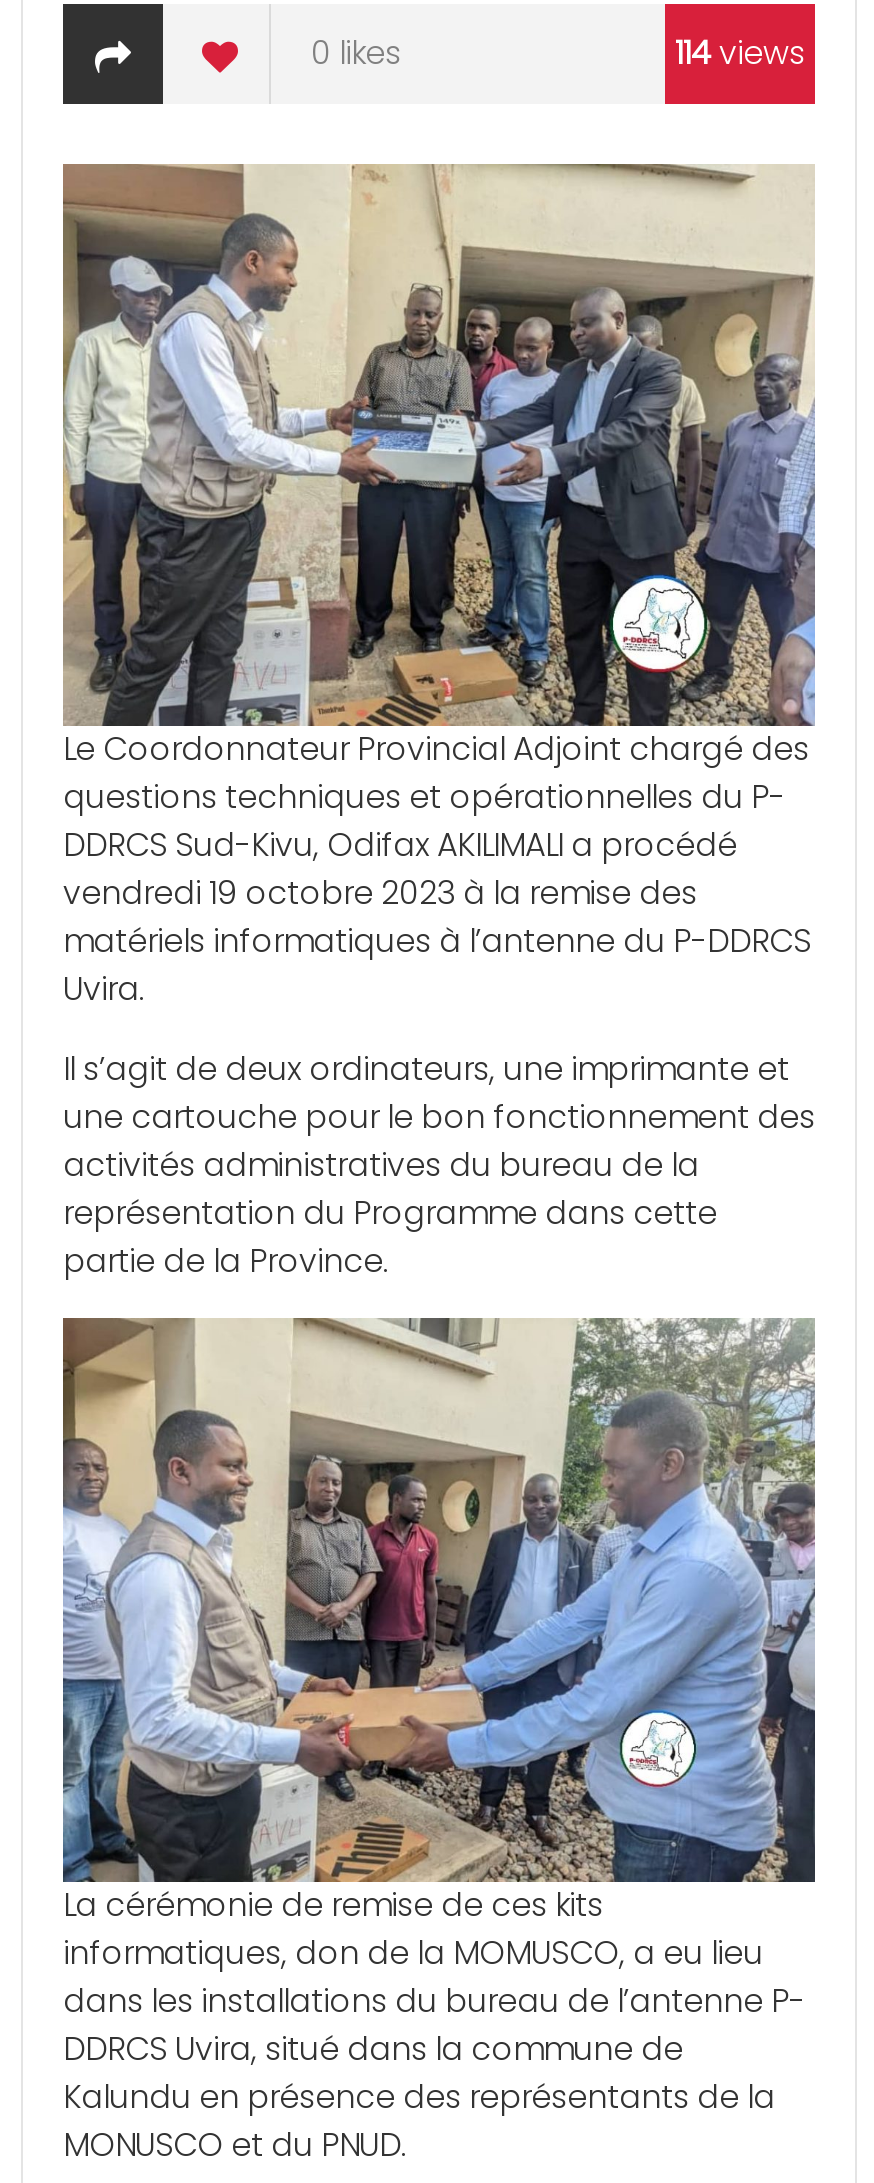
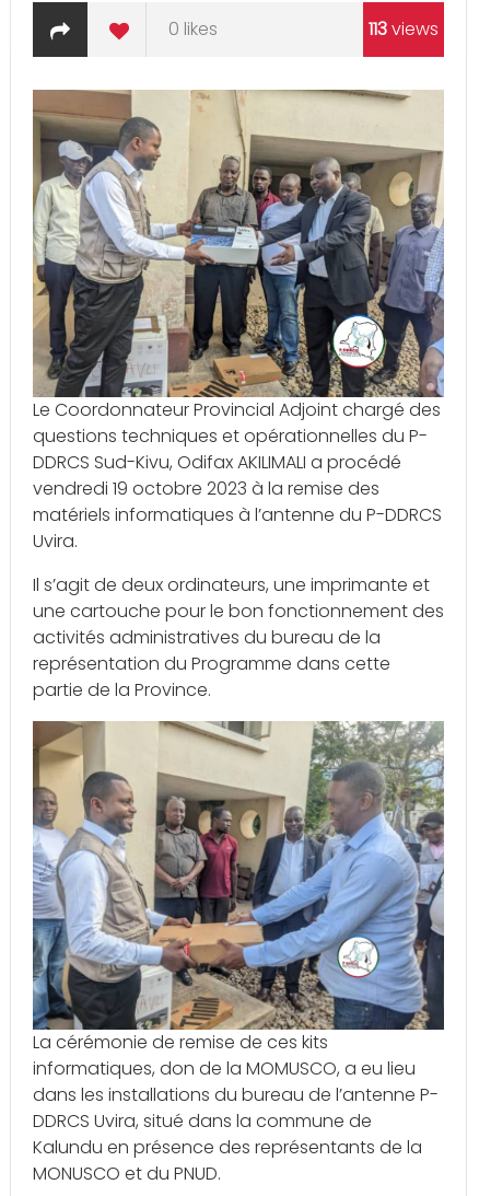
[675,29,805,75] 114 views -> [369,16,439,41] 113 views

